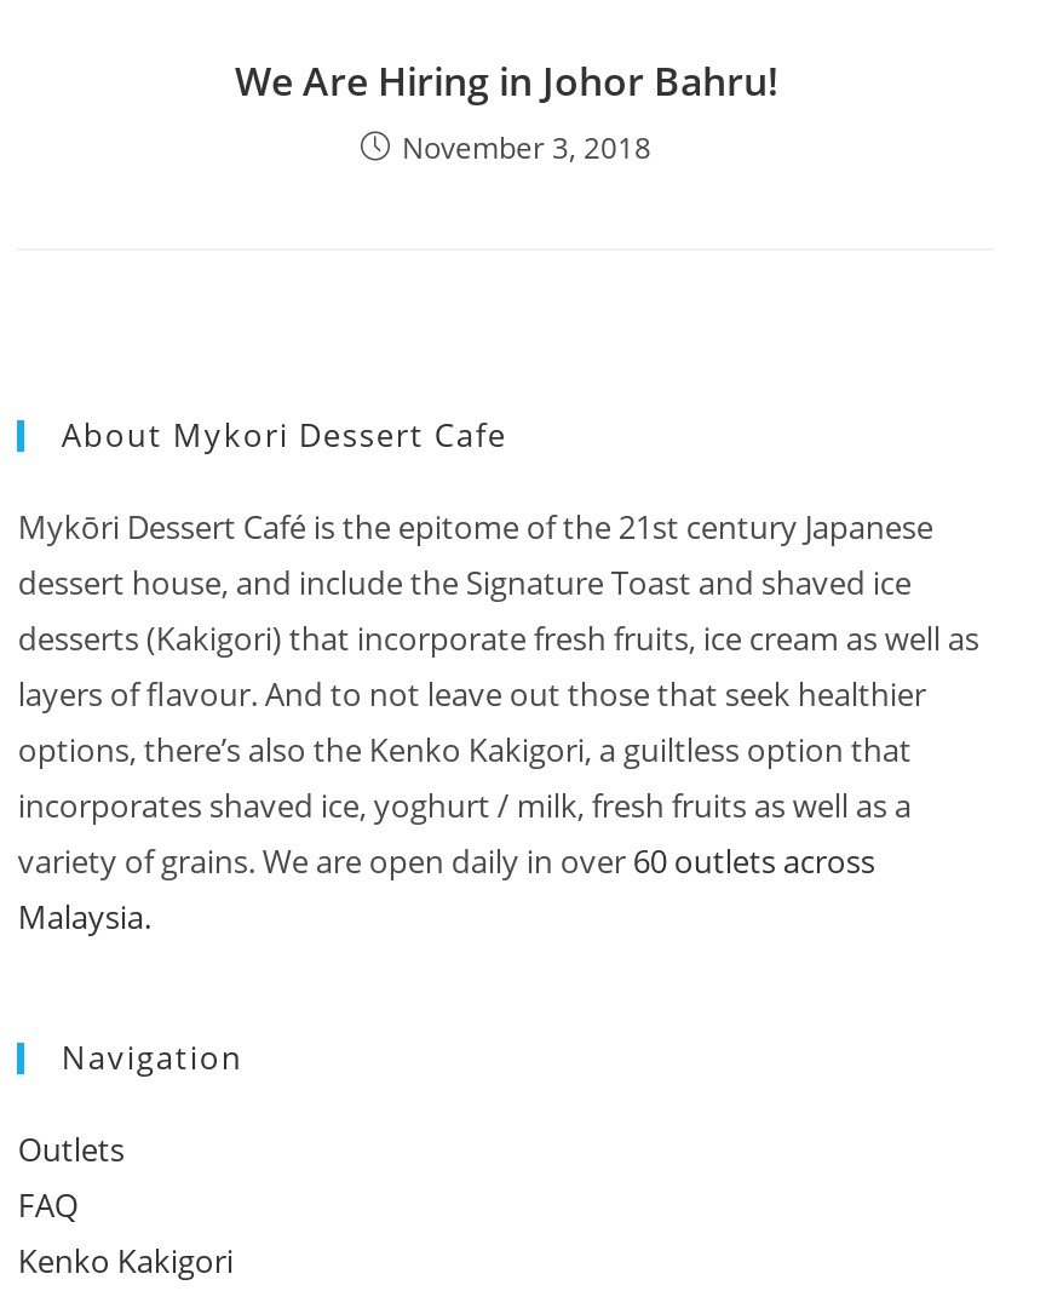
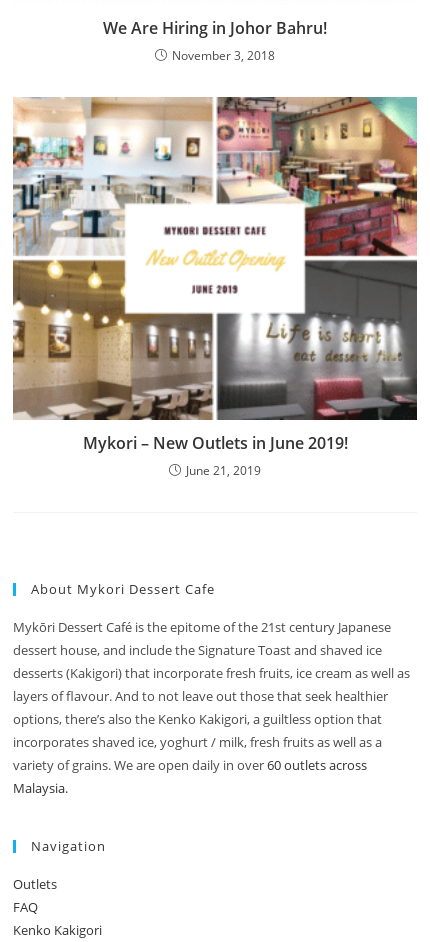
none -> [12,96,418,479] [image] | Mykori – New Outlets in June 2019! | June 21, 2019

